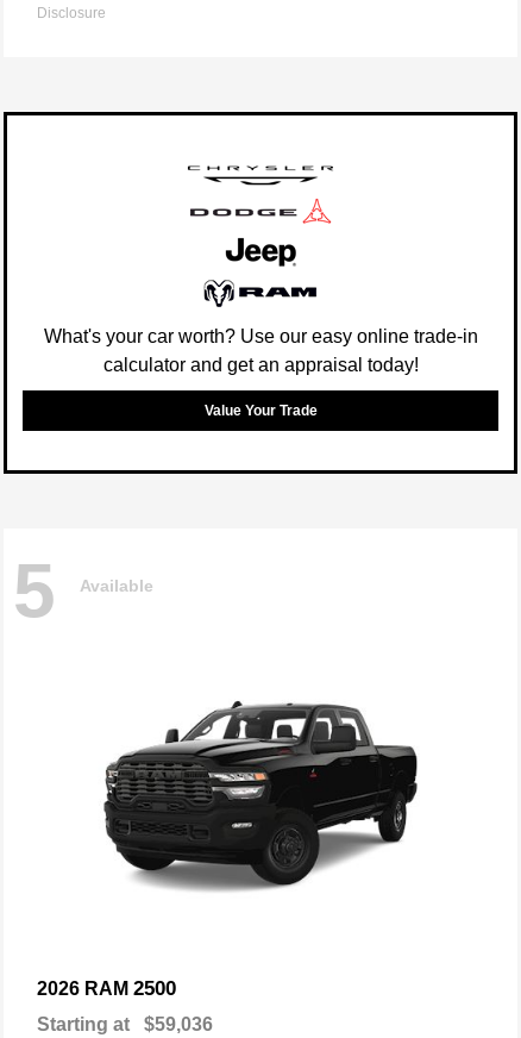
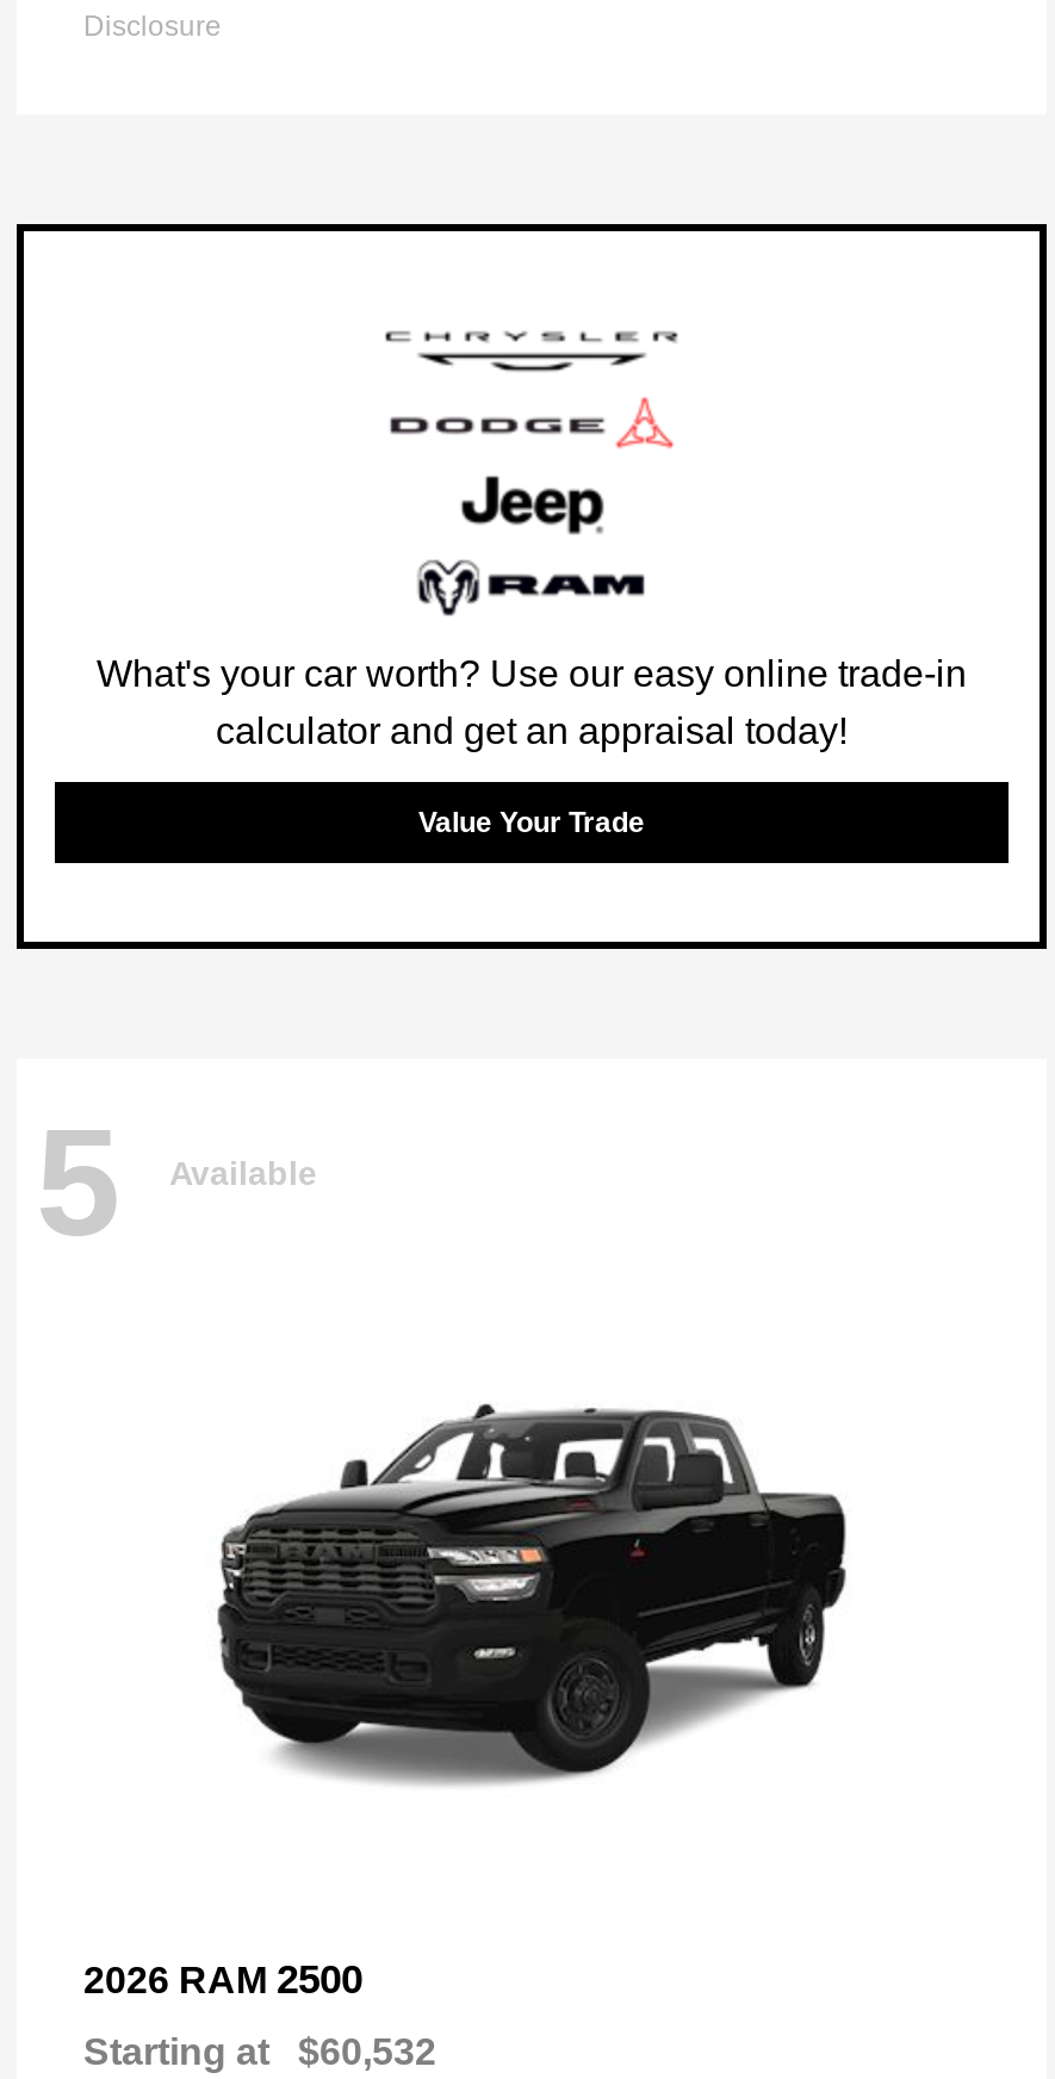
[37,1014,213,1034] Starting at $59,036 -> [83,2031,436,2071] Starting at $60,532

